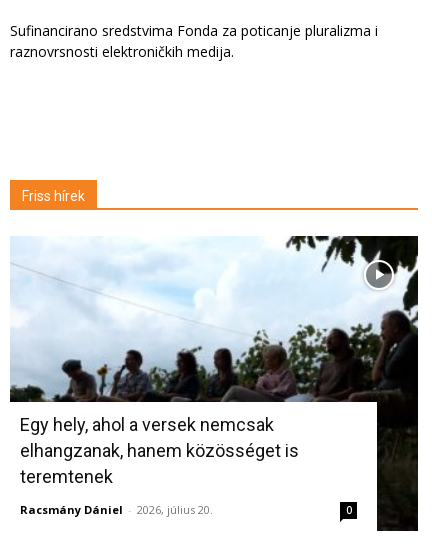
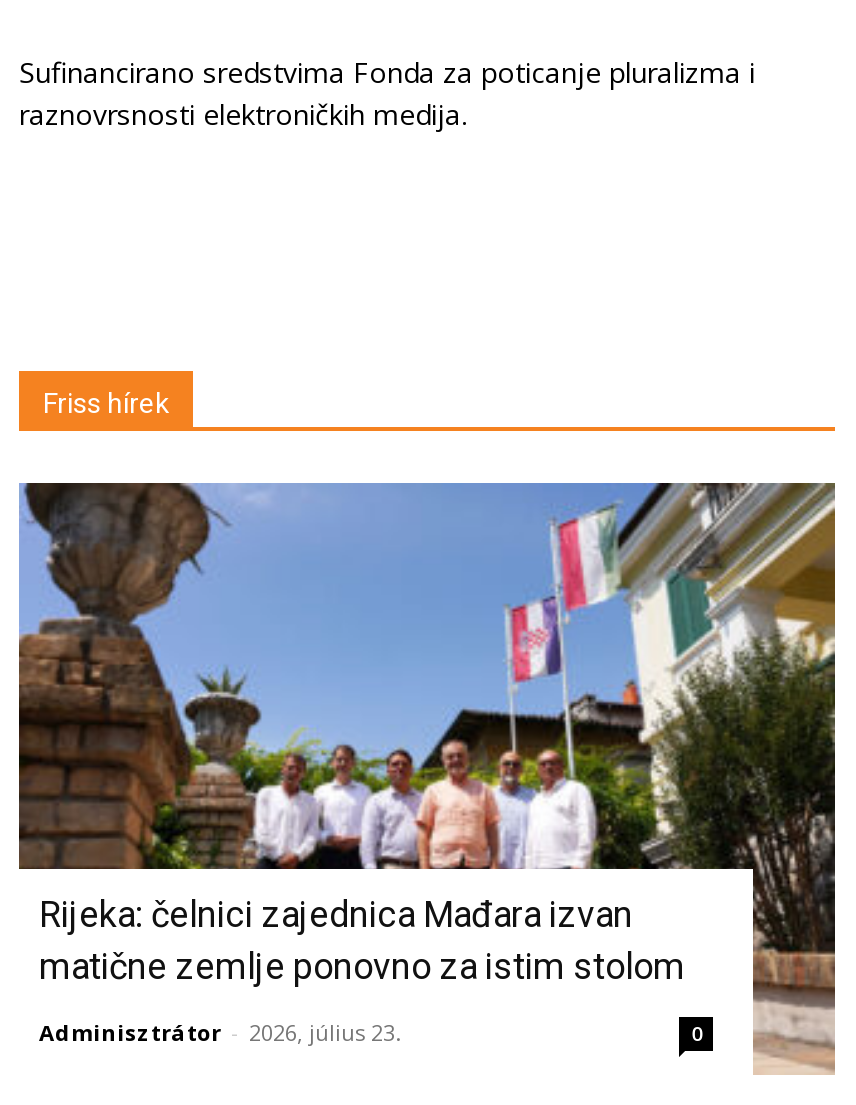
[10,235,419,532] [image] | Egy hely, ahol a versek nemcsak | elhangzanak, hanem közösséget is | teremtenek -> [17,480,837,1074] [image] | Rijeka: čelnici zajednica Mađara izvan | matične zemlje ponovno za istim stolom
[20,502,213,517] Racsmány Dániel - 2026, július 20. -> [39,1017,401,1047] Adminisztrátor - 2026, július 23.

